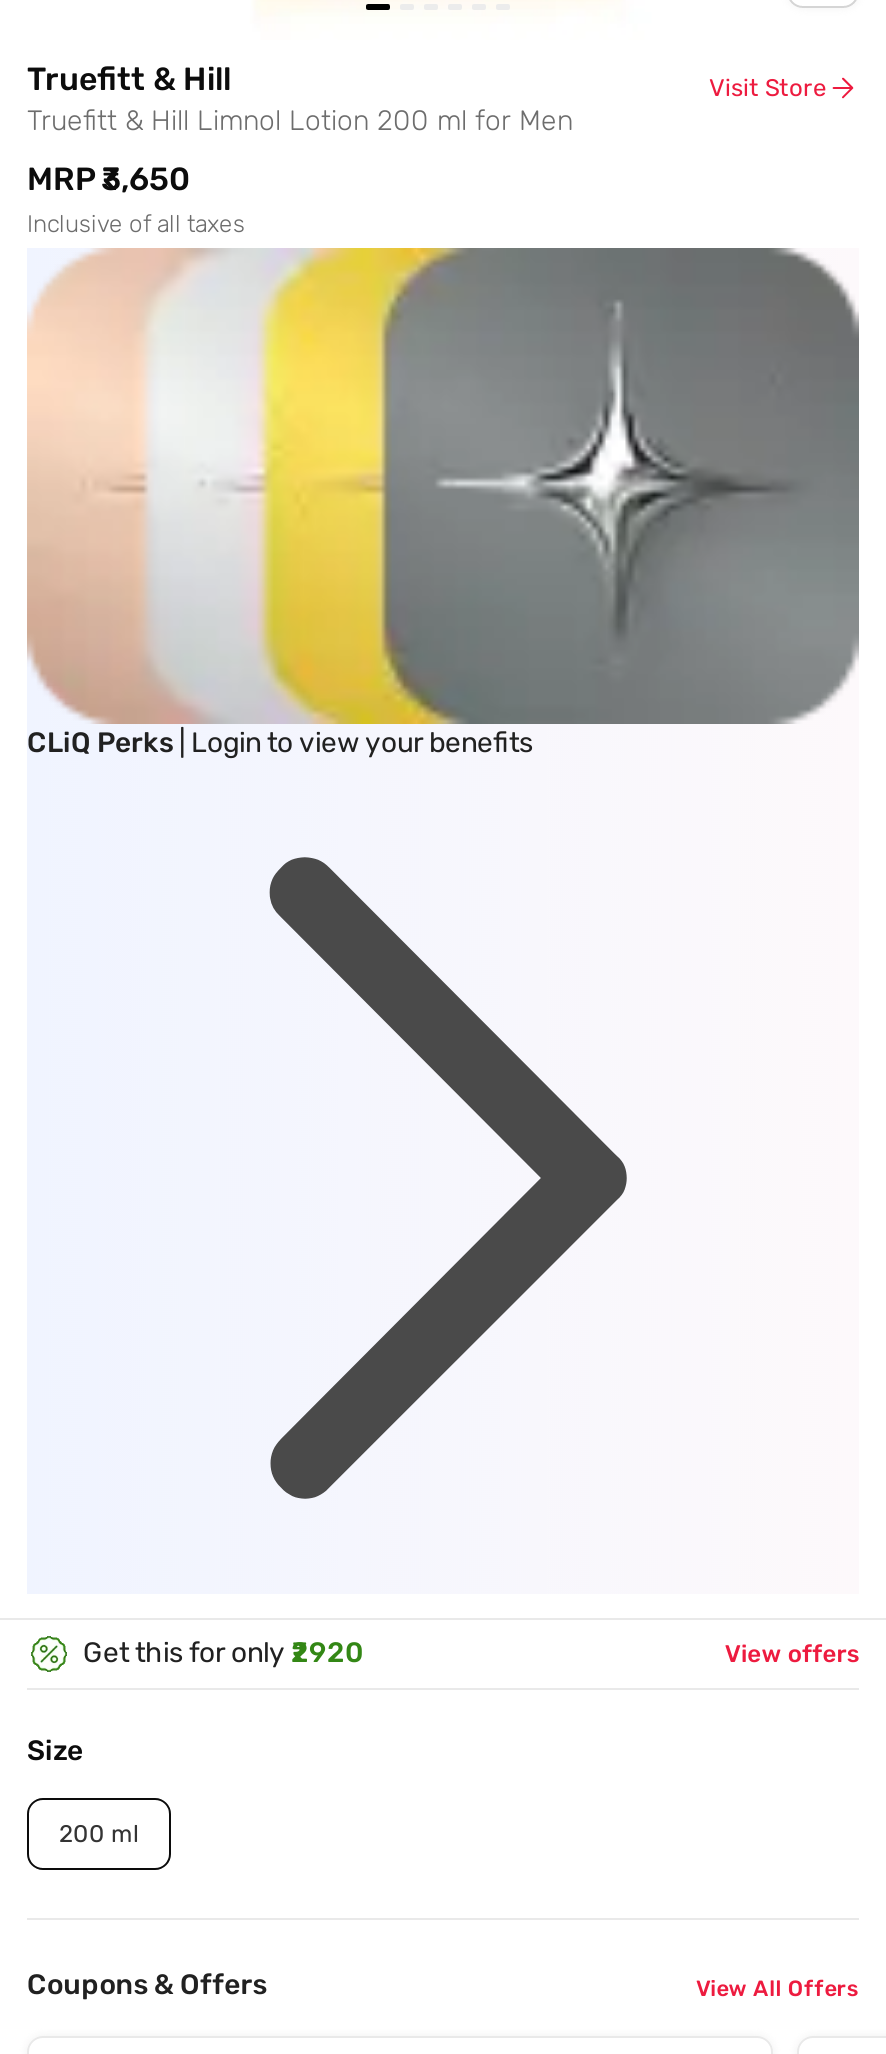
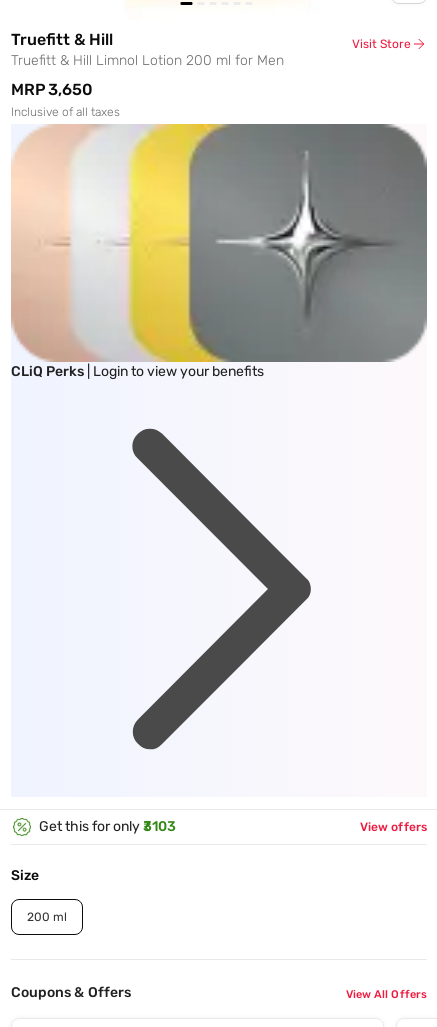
[83,1636,363,1670] Get this for only ₹2920 -> [39,818,176,835] Get this for only ₹3103

